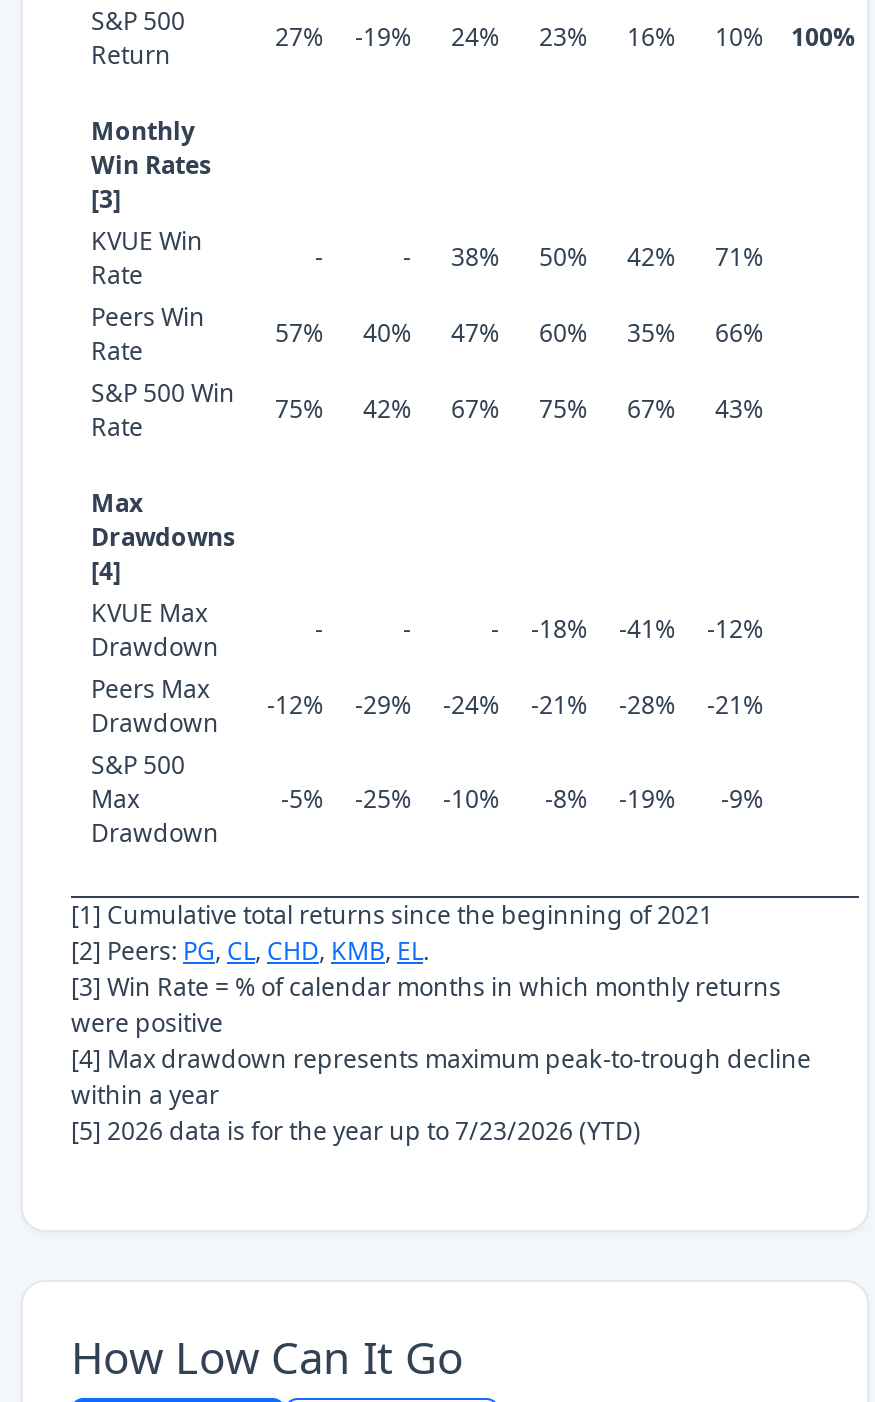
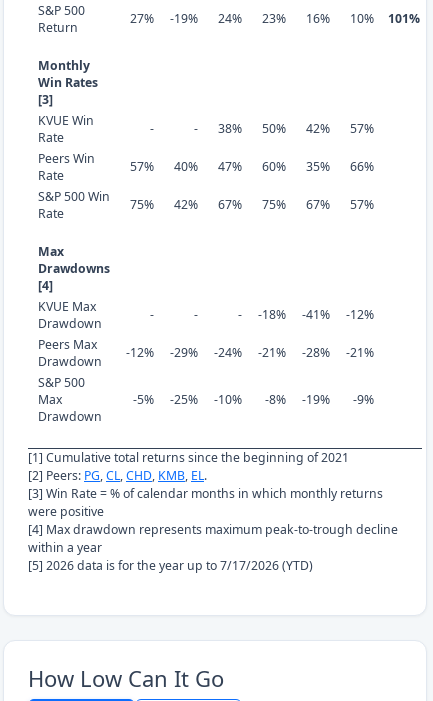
[275,20,855,54] 27% -19% 24% 23% 16% 10% 100% -> [130,10,420,27] 27% -19% 24% 23% 16% 10% 101%
[715,240,763,274] 71% -> [350,120,374,137] 57%
[91,376,763,426] S&P 500 Win 75% 42% 67% 75% 67% 43% -> [38,188,374,213] S&P 500 Win 75% 42% 67% 75% 67% 57%
[71,1114,641,1148] [5] 2026 data is for the year up to 7/23/2026 (YTD) -> [28,557,313,574] [5] 2026 data is for the year up to 7/17/2026 (YTD)

